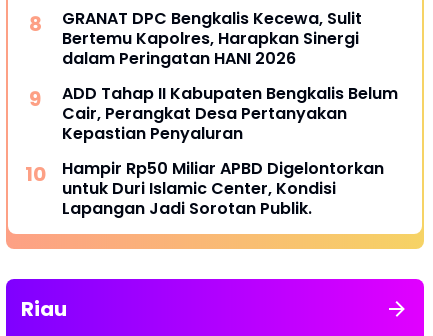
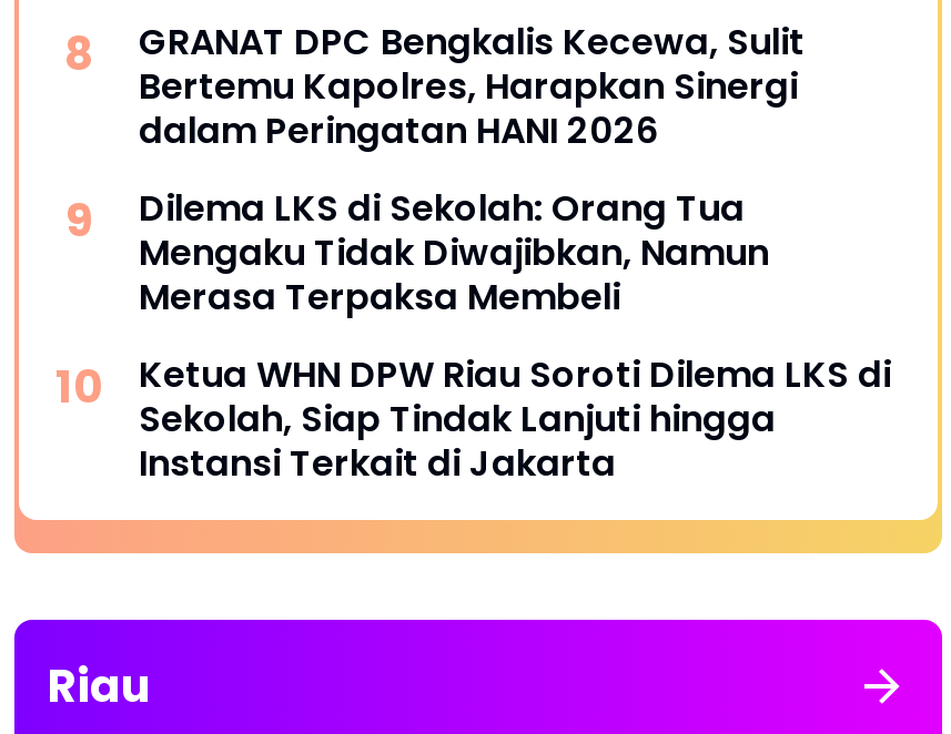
[62,82,398,145] ADD Tahap II Kabupaten Bengkalis Belum | Cair, Perangkat Desa Pertanyakan | Kepastian Penyaluran -> [139,182,769,322] Dilema LKS di Sekolah: Orang Tua | Mengaku Tidak Diwajibkan, Namun | Merasa Terpaksa Membeli
[62,157,384,220] Hampir Rp50 Miliar APBD Digelontorkan | untuk Duri Islamic Center, Kondisi | Lapangan Jadi Sorotan Publik. -> [139,348,891,488] Ketua WHN DPW Riau Soroti Dilema LKS di | Sekolah, Siap Tindak Lanjuti hingga | Instansi Terkait di Jakarta

